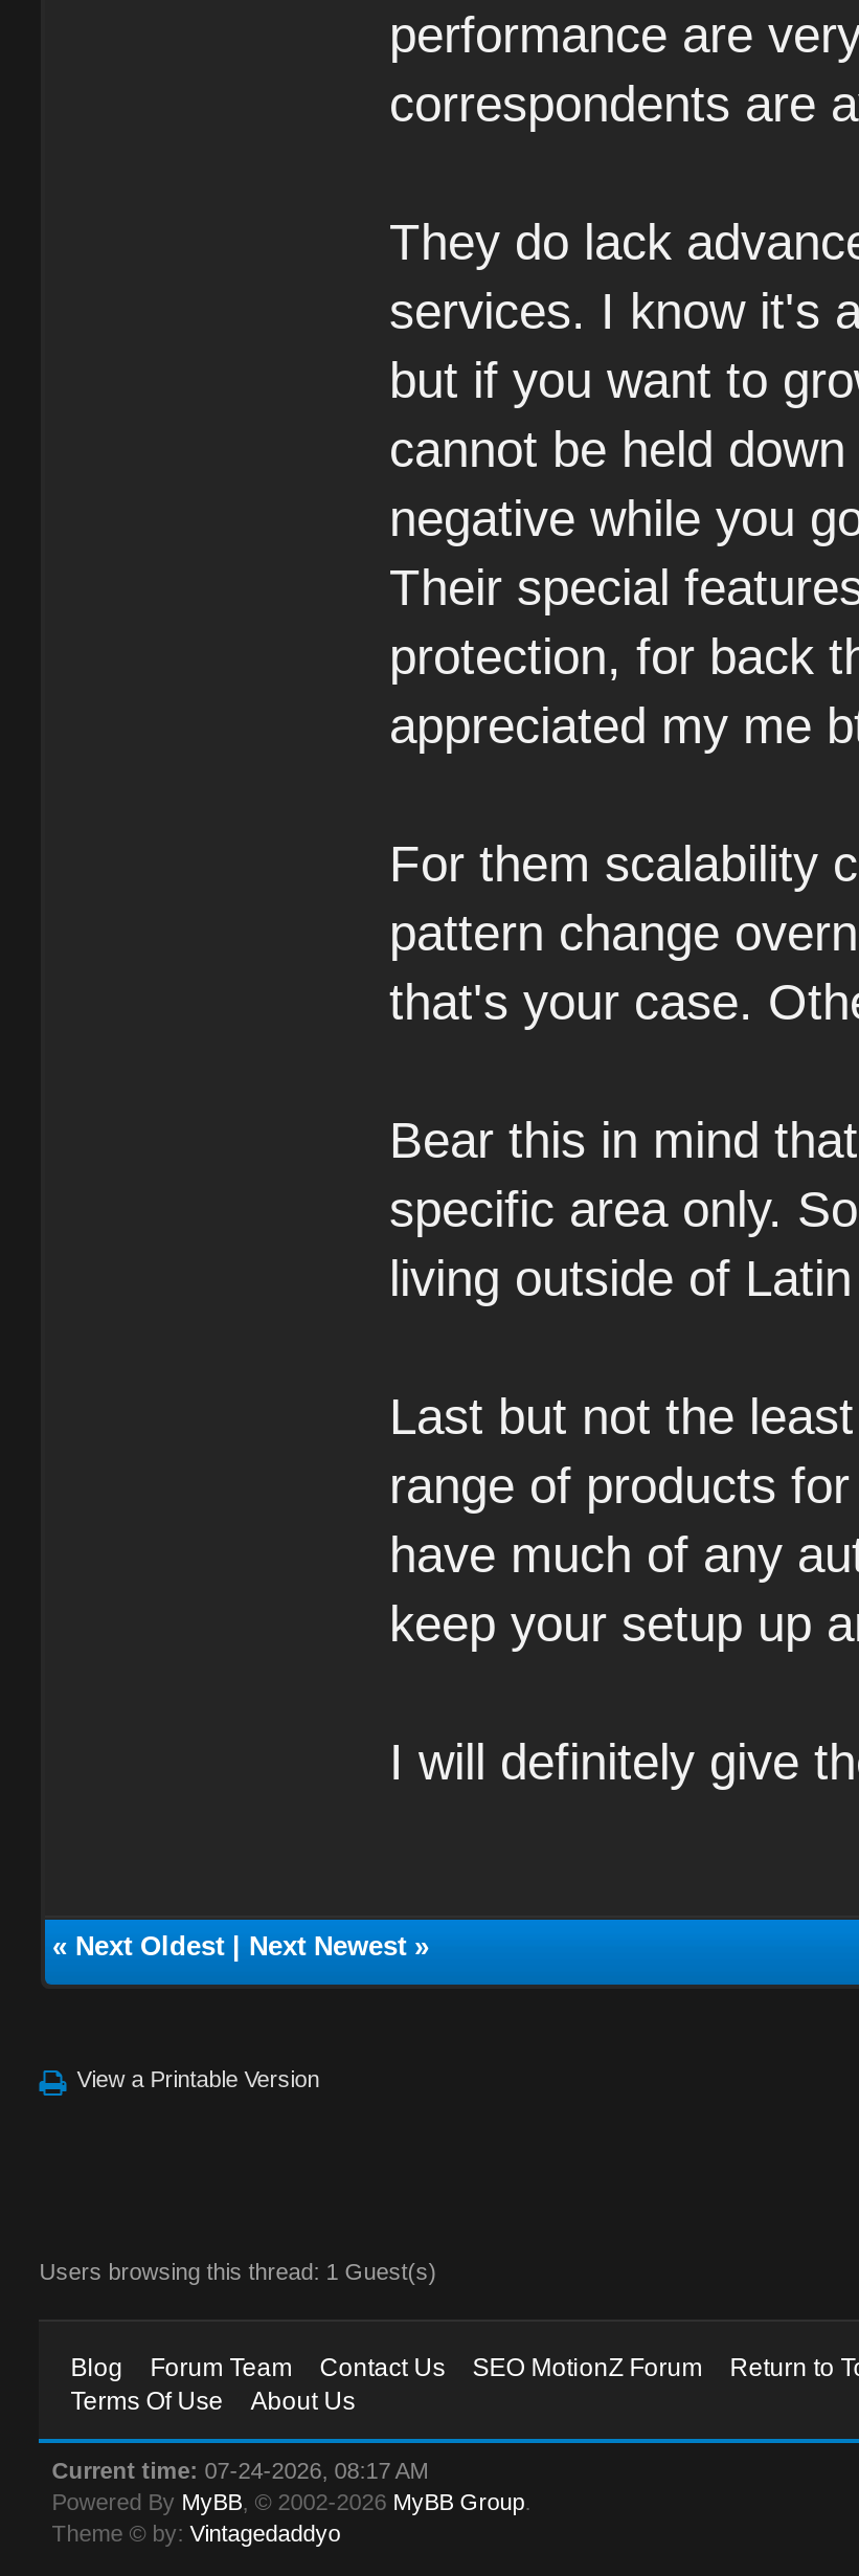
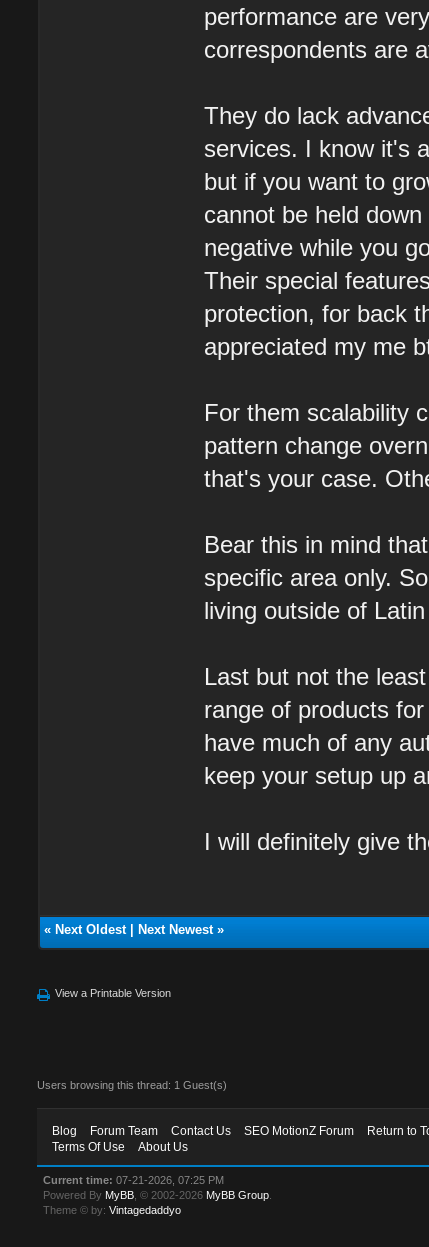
[52,2457,428,2482] Current time: 07-24-2026, 08:17 AM -> [43,1174,224,1186] Current time: 07-21-2026, 07:25 PM

